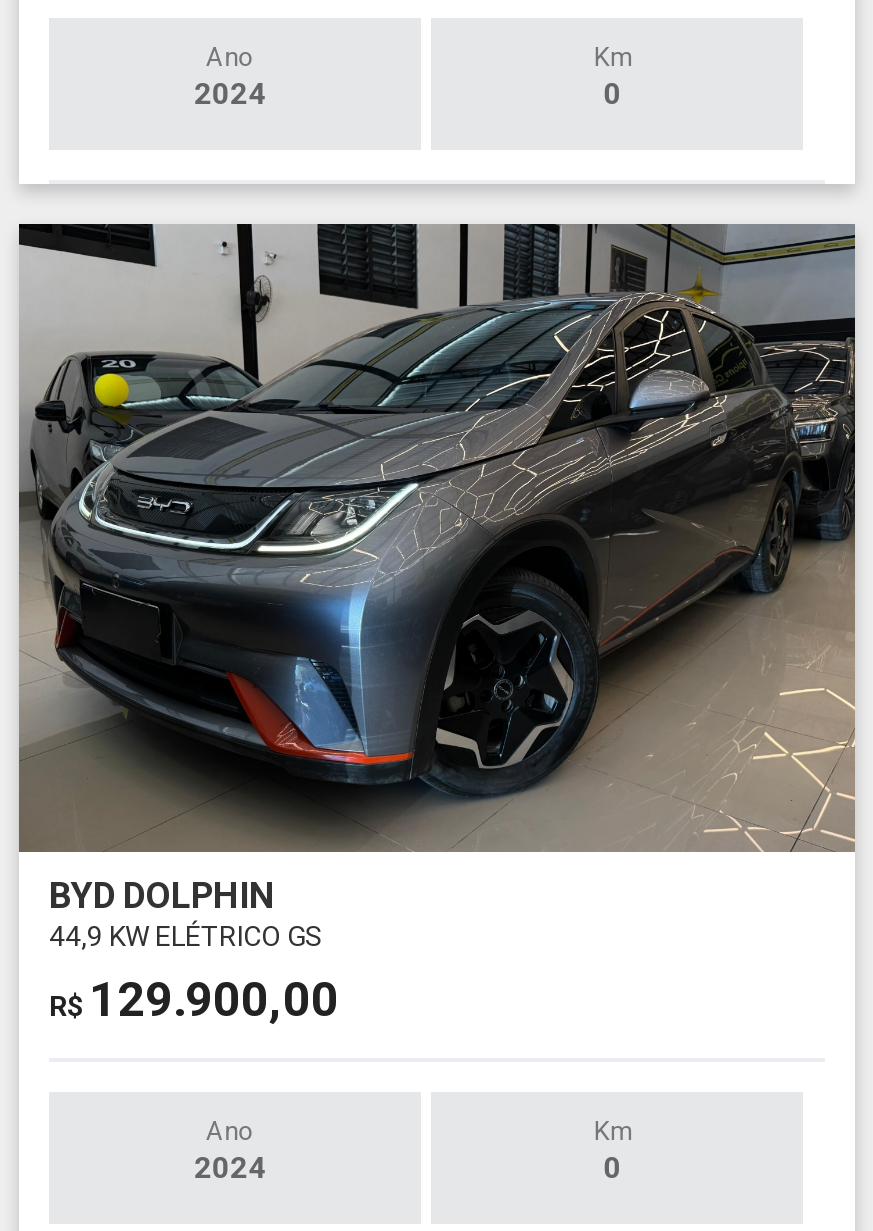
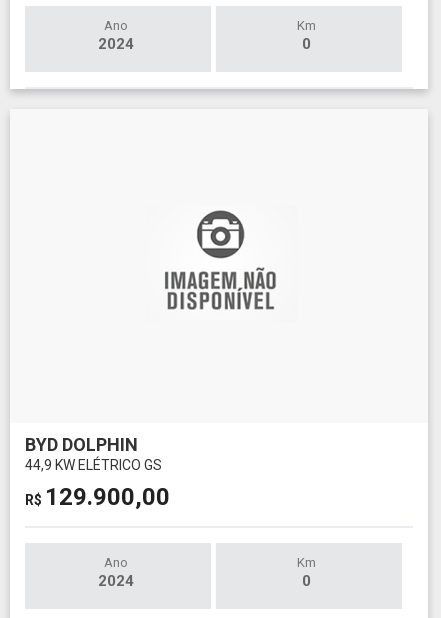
[17,222,857,854] [image] -> none

